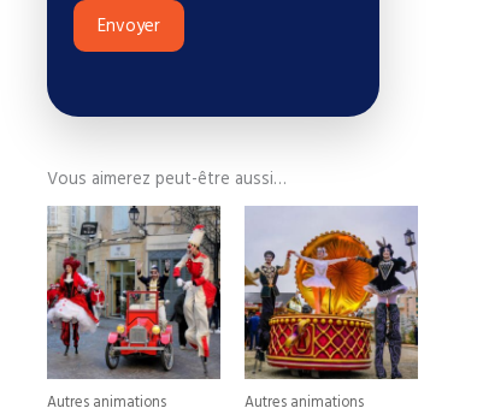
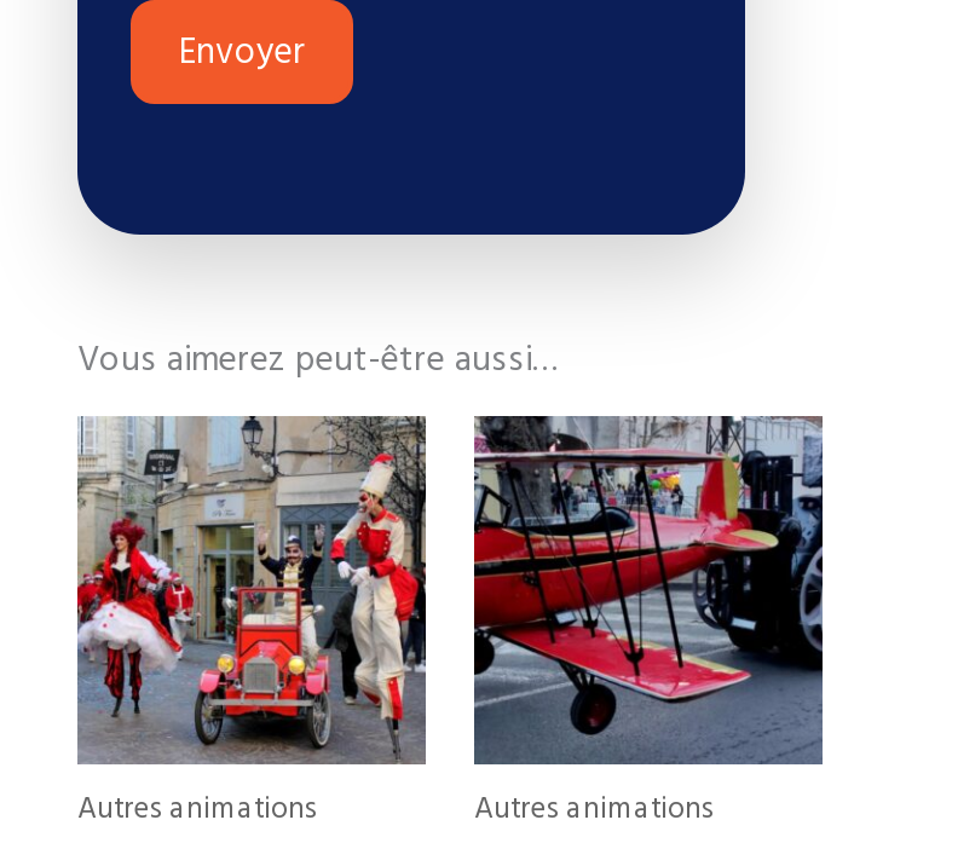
[243,206,419,379] [image] -> [472,414,825,764] [image]

